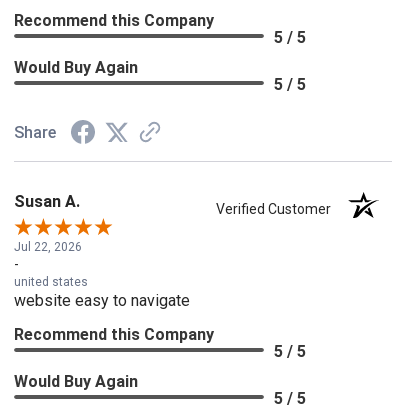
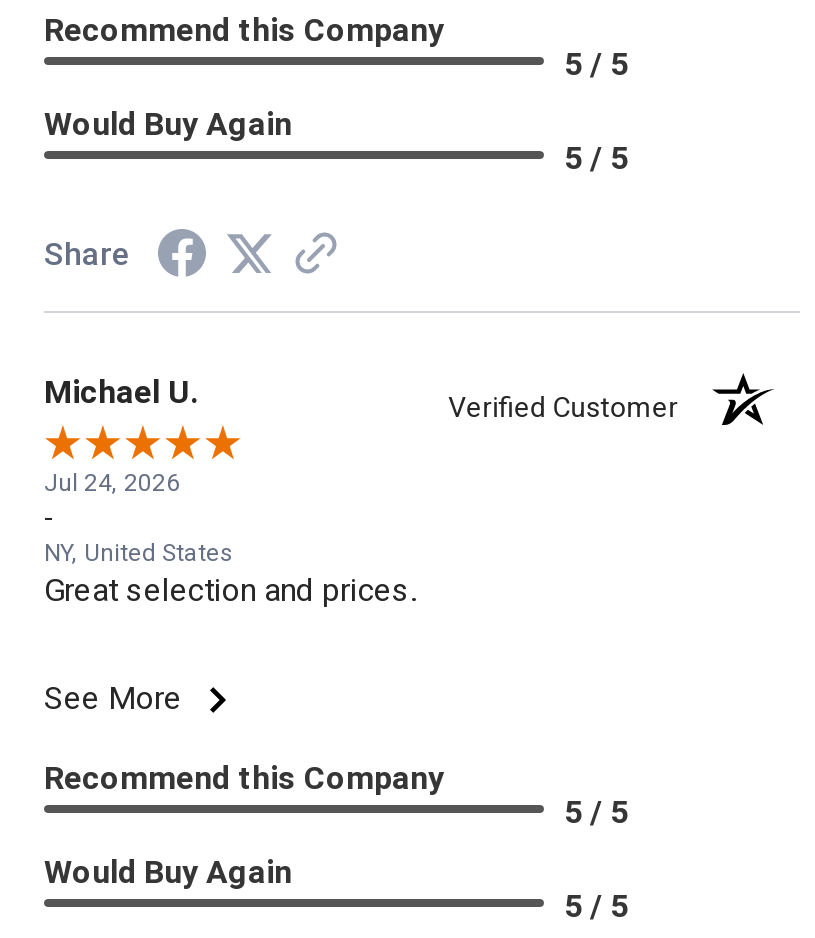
[14,192,80,211] Susan A. -> [44,372,198,410] Michael U.
[14,240,82,254] Jul 22, 2026 -> [44,468,180,496] Jul 24, 2026
[14,275,190,310] united states | website easy to navigate -> [44,538,416,716] NY, United States | Great selection and prices. | See More

